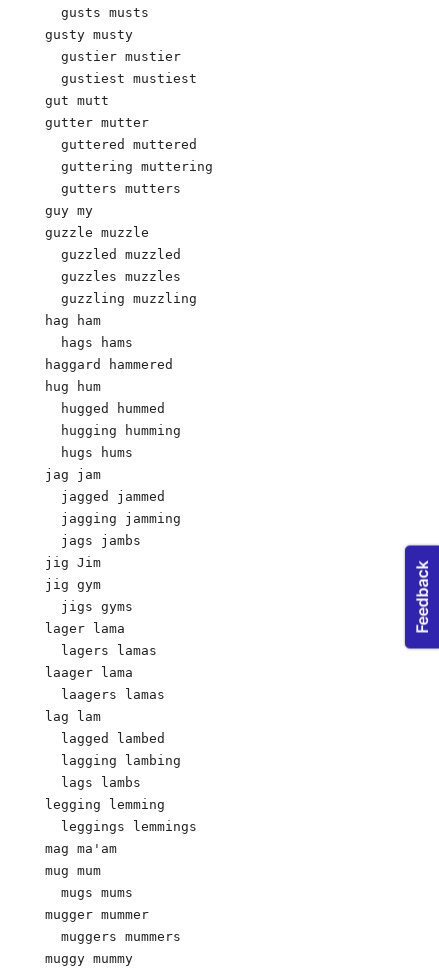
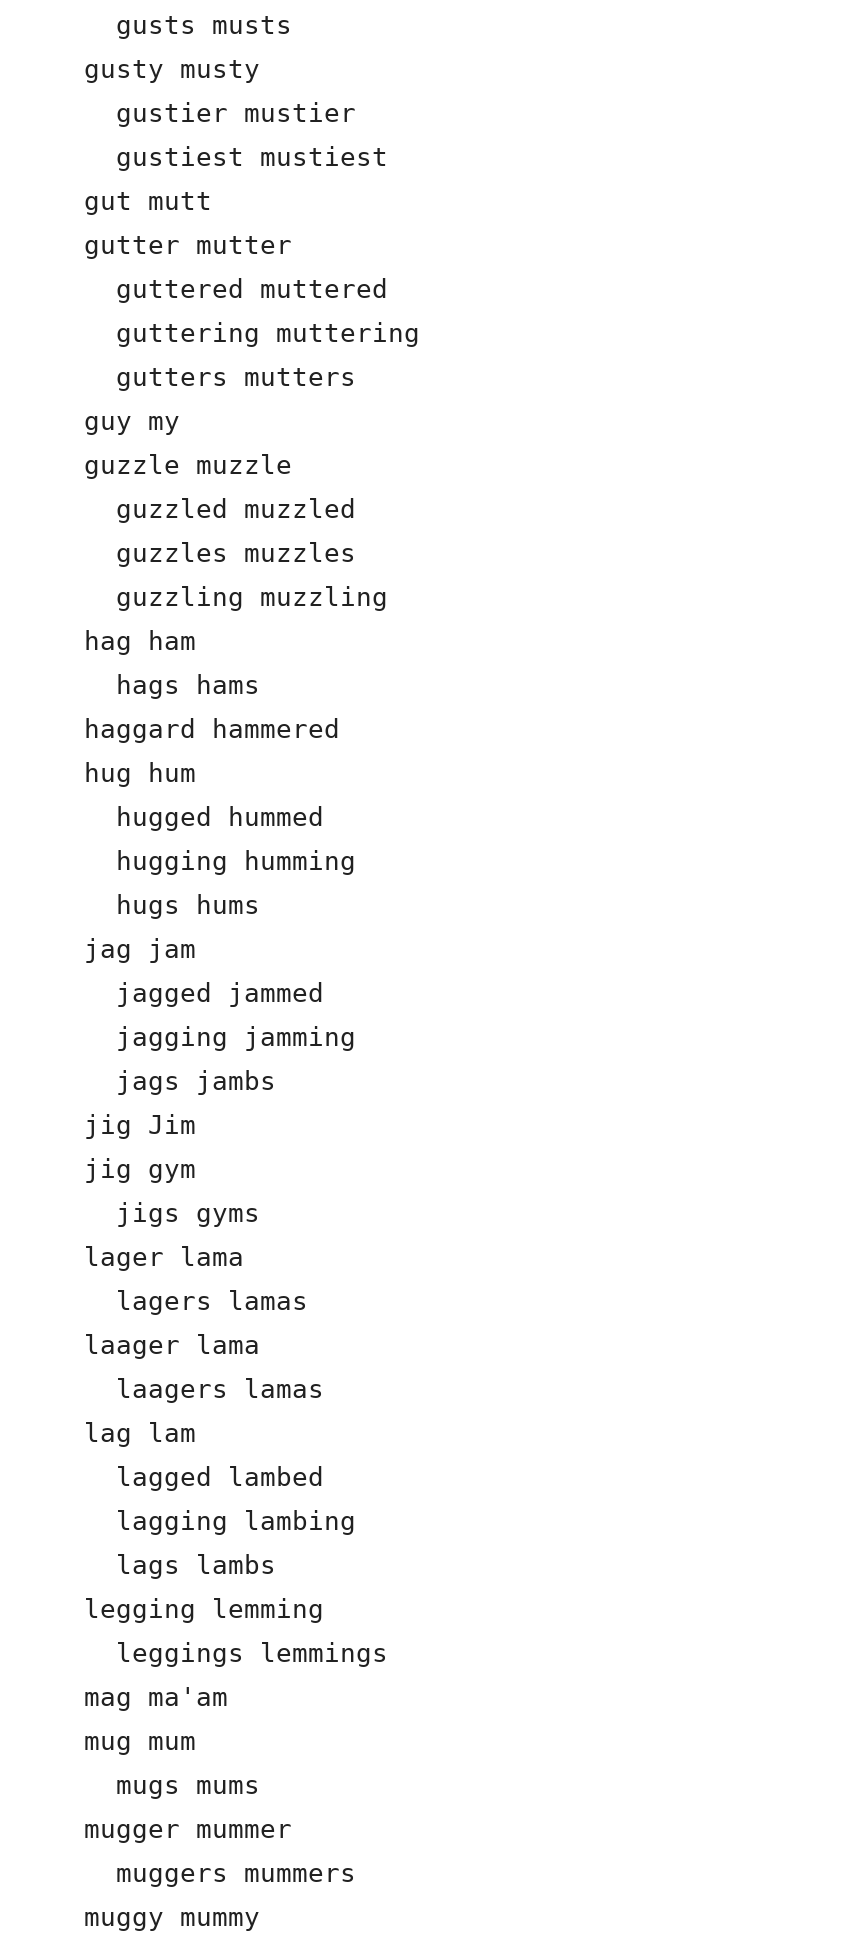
[403,543,436,651] [image] -> none

